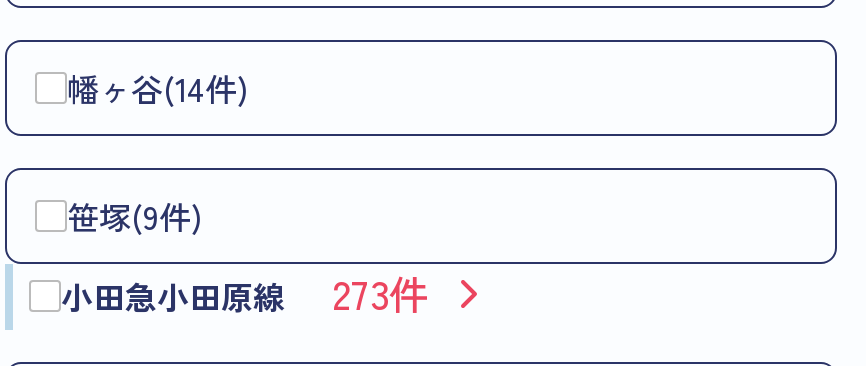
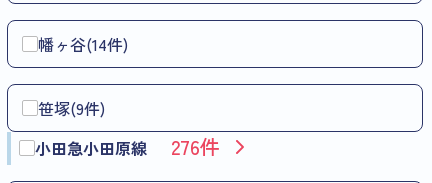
[61,264,429,322] 小田急小田原線 273件 -> [35,132,220,161] 小田急小田原線 276件

